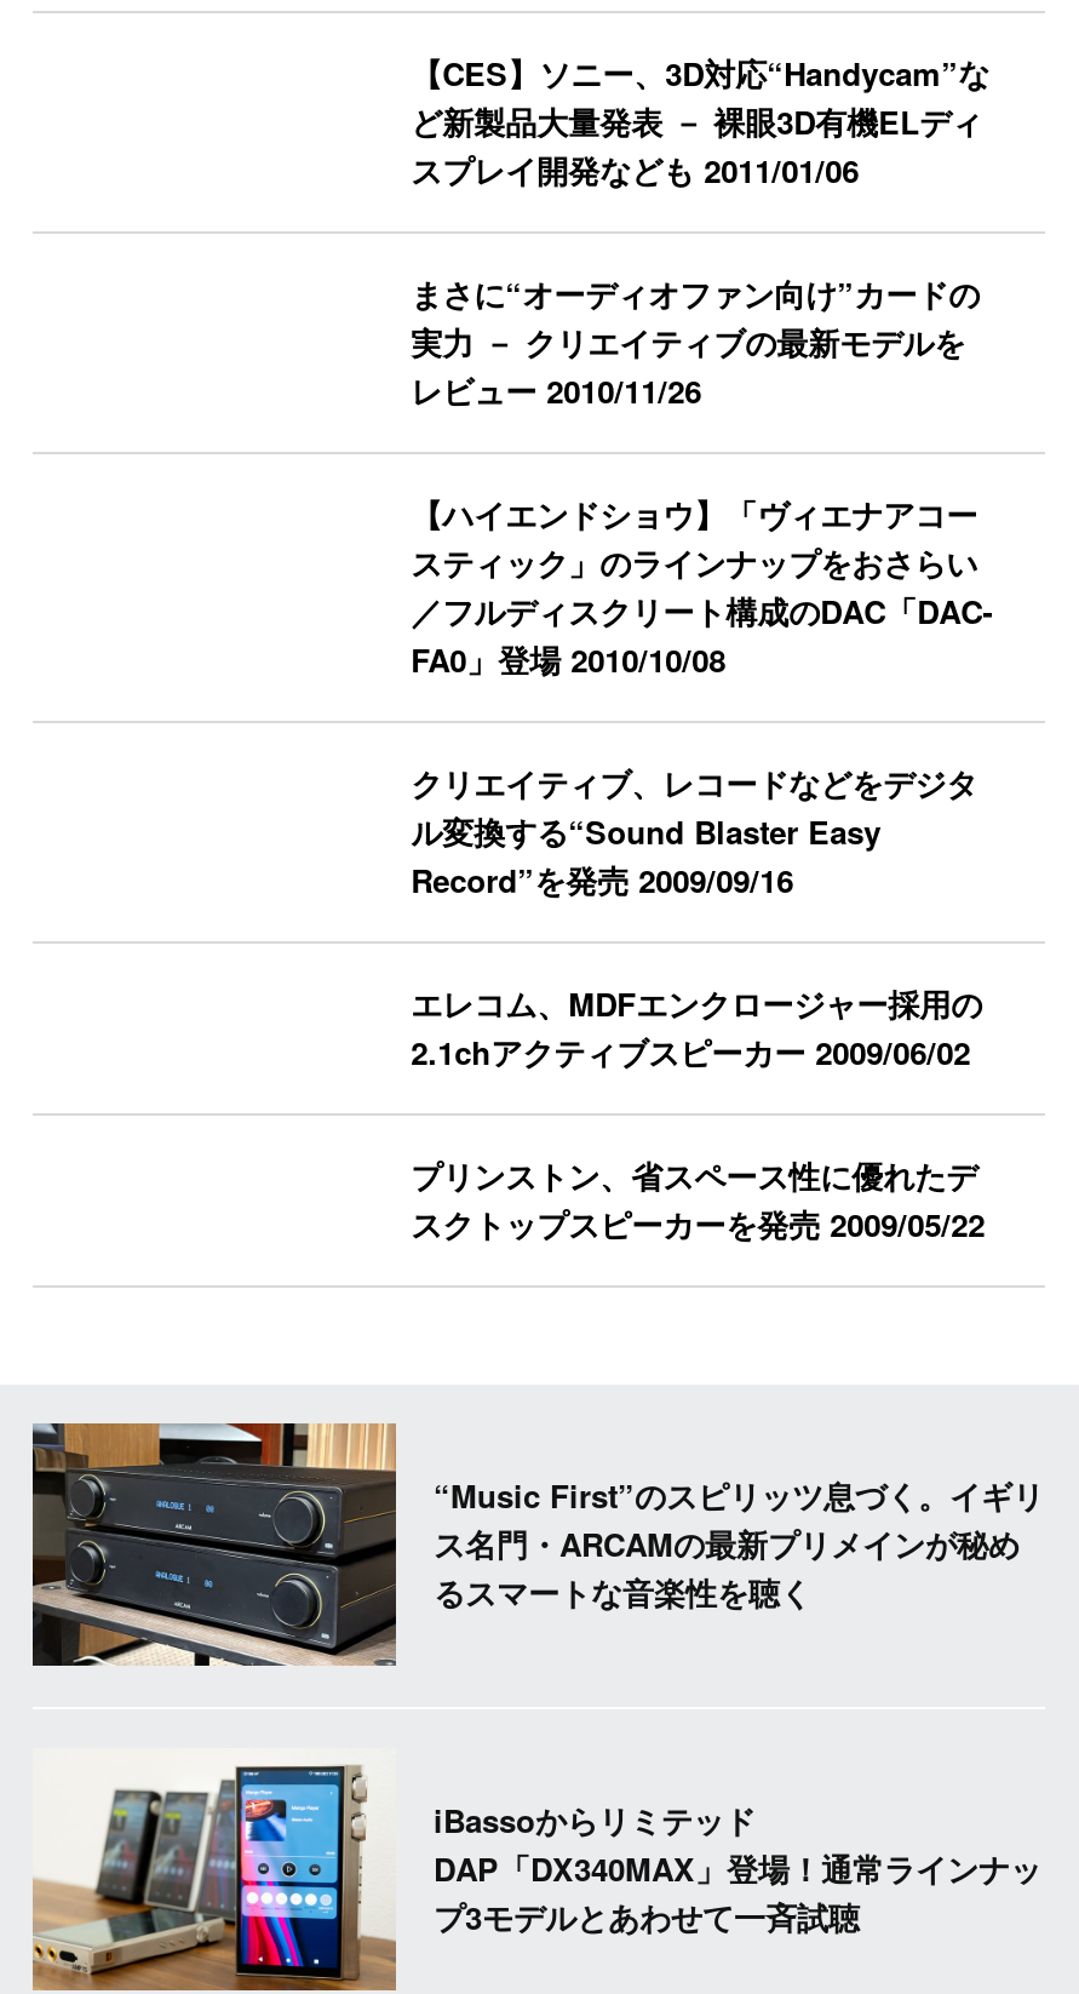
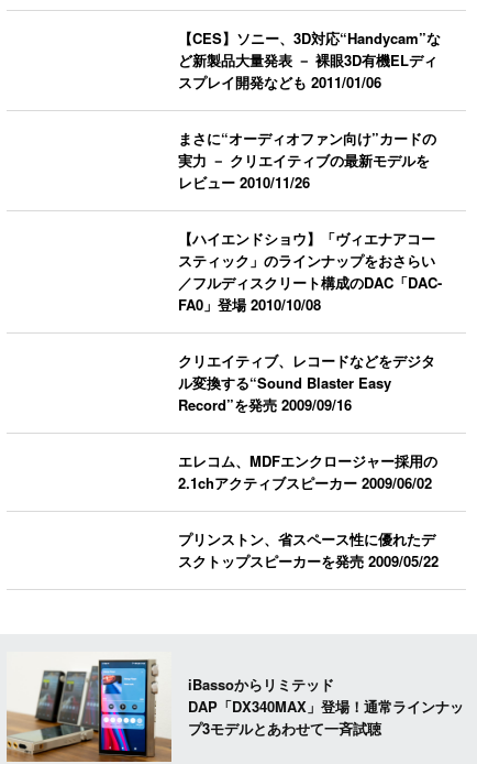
[30,1421,1044,1668] [image] | “Music First”のスピリッツ息づく。イギリ | ス名門・ARCAMの最新プリメインが秘め | るスマートな音楽性を聴く -> none

